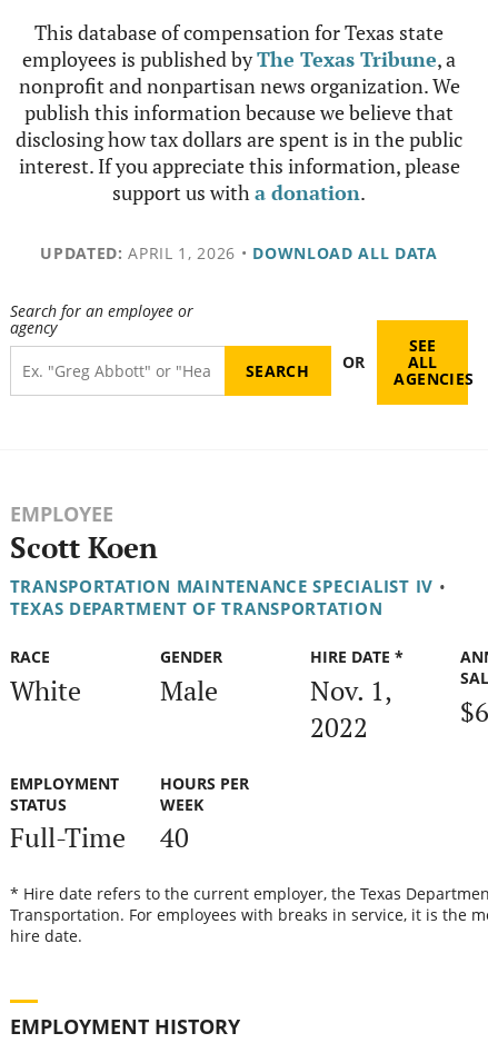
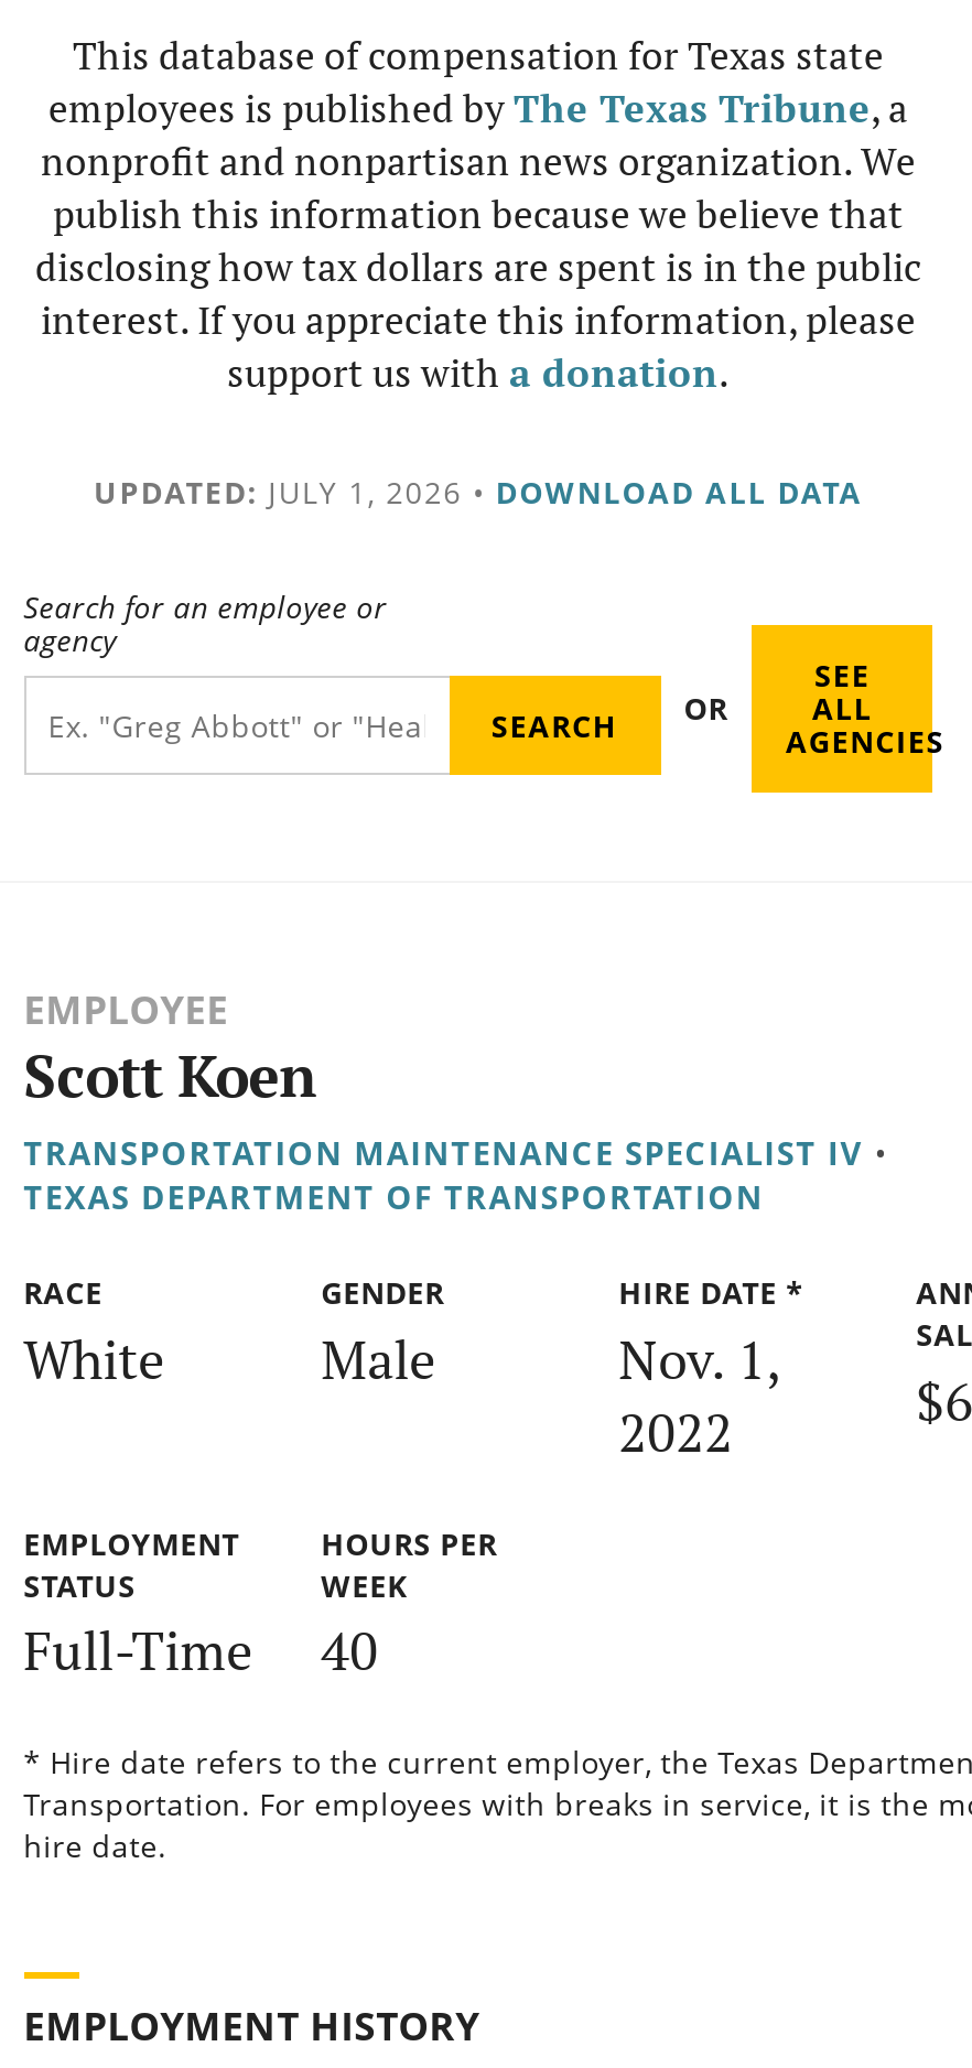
[40,242,438,264] UPDATED: APRIL 1, 2026 • DOWNLOAD ALL DATA -> [94,471,863,513] UPDATED: JULY 1, 2026 • DOWNLOAD ALL DATA

